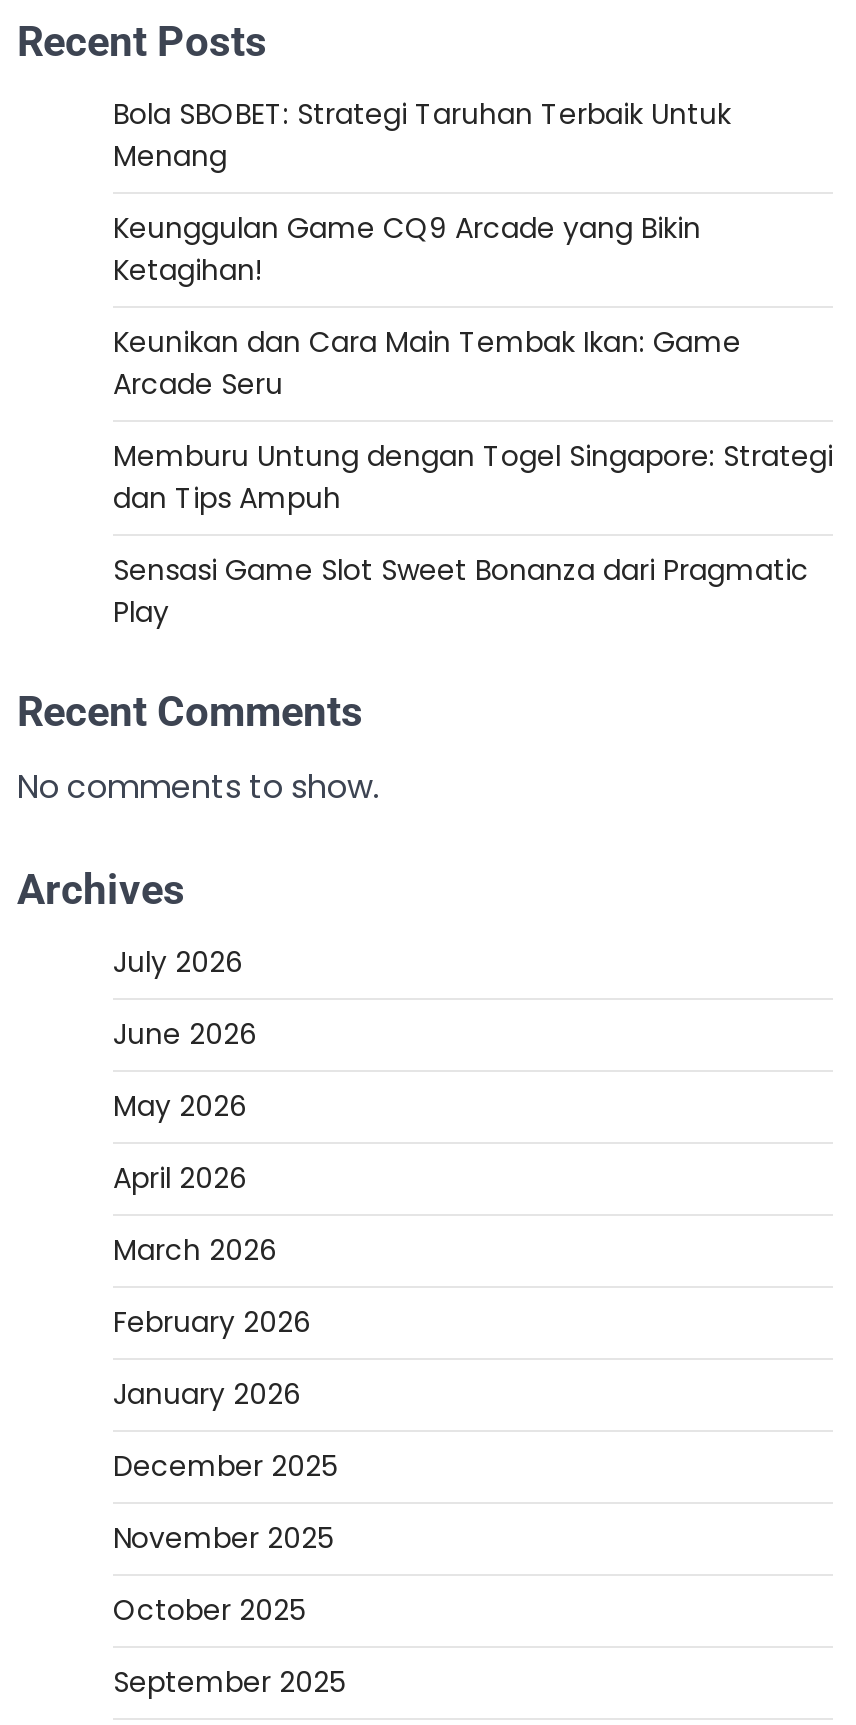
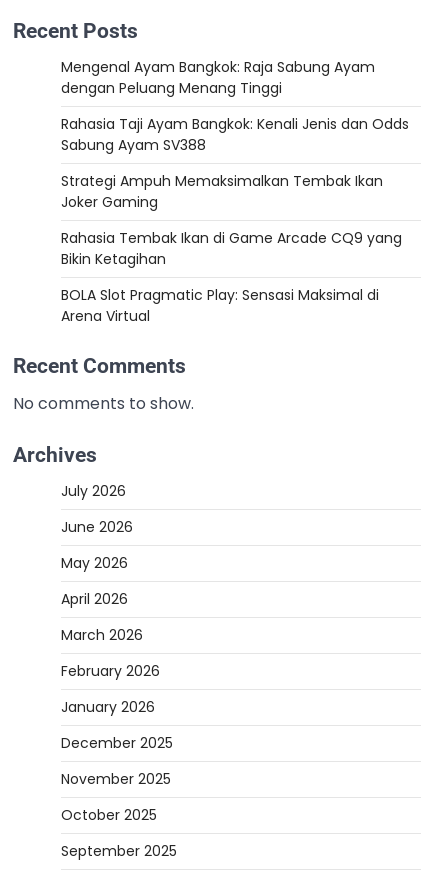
[113,94,731,176] Bola SBOBET: Strategi Taruhan Terbaik Untuk | Menang -> [61,57,375,98] Mengenal Ayam Bangkok: Raja Sabung Ayam | dengan Peluang Menang Tinggi
[113,208,701,290] Keunggulan Game CQ9 Arcade yang Bikin | Ketagihan! -> [61,114,409,155] Rahasia Taji Ayam Bangkok: Kenali Jenis dan Odds | Sabung Ayam SV388
[113,322,741,404] Keunikan dan Cara Main Tembak Ikan: Game | Arcade Seru -> [61,171,383,212] Strategi Ampuh Memaksimalkan Tembak Ikan | Joker Gaming
[113,436,833,518] Memburu Untung dengan Togel Singapore: Strategi | dan Tips Ampuh -> [61,228,402,269] Rahasia Tembak Ikan di Game Arcade CQ9 yang | Bikin Ketagihan
[113,550,809,632] Sensasi Game Slot Sweet Bonanza dari Pragmatic | Play -> [61,285,379,326] BOLA Slot Pragmatic Play: Sensasi Maksimal di | Arena Virtual

